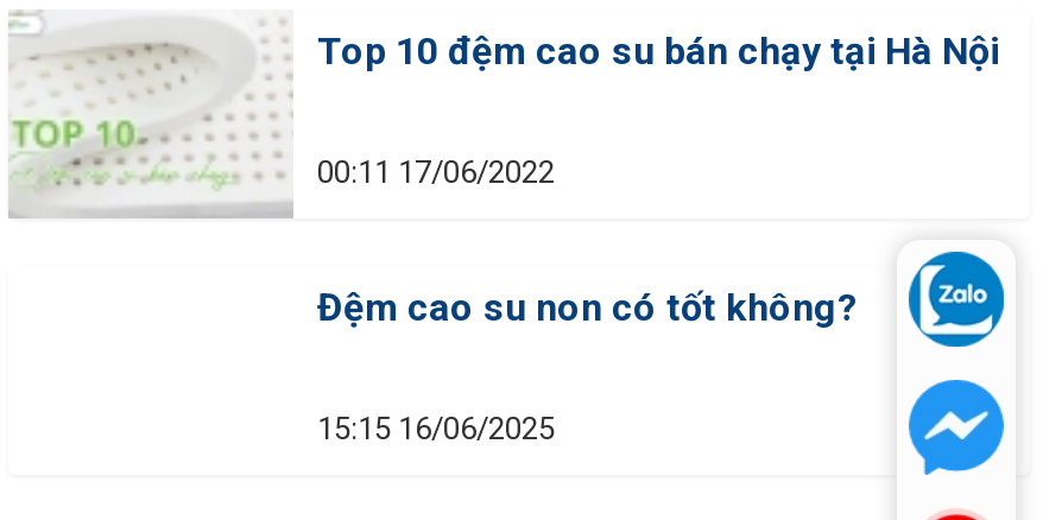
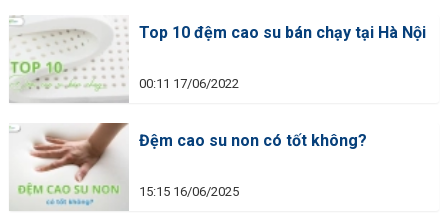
none -> [9,122,129,211] [image]
[906,249,1006,349] [image] -> none
[906,378,1006,477] [image] -> none

